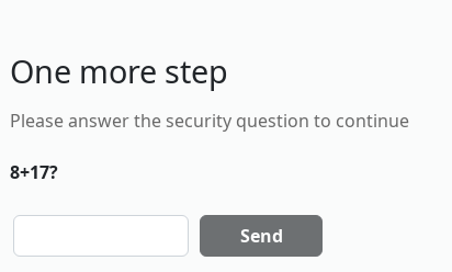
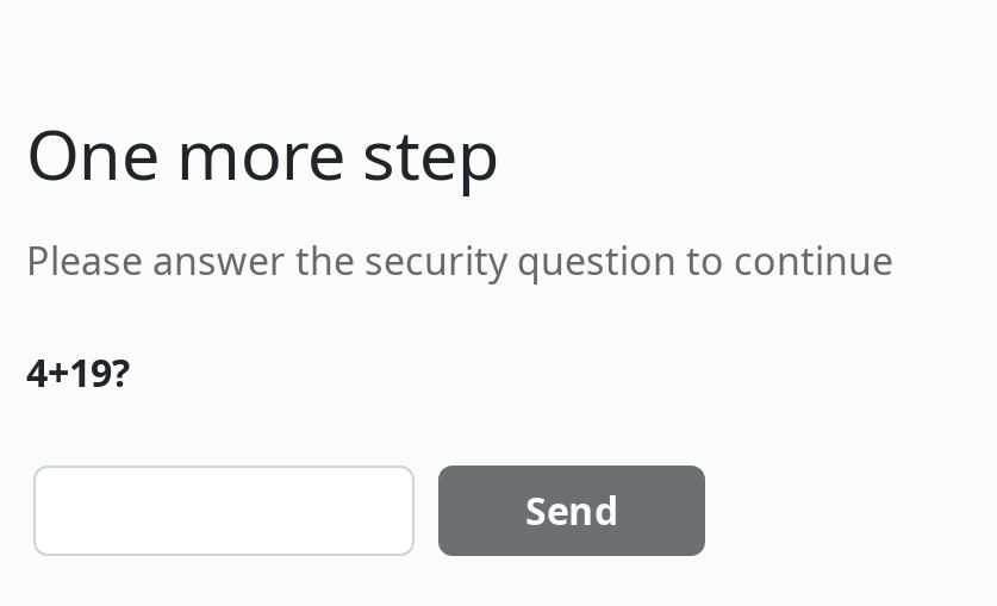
[10,160,58,184] 8+17? -> [26,346,131,399] 4+19?

